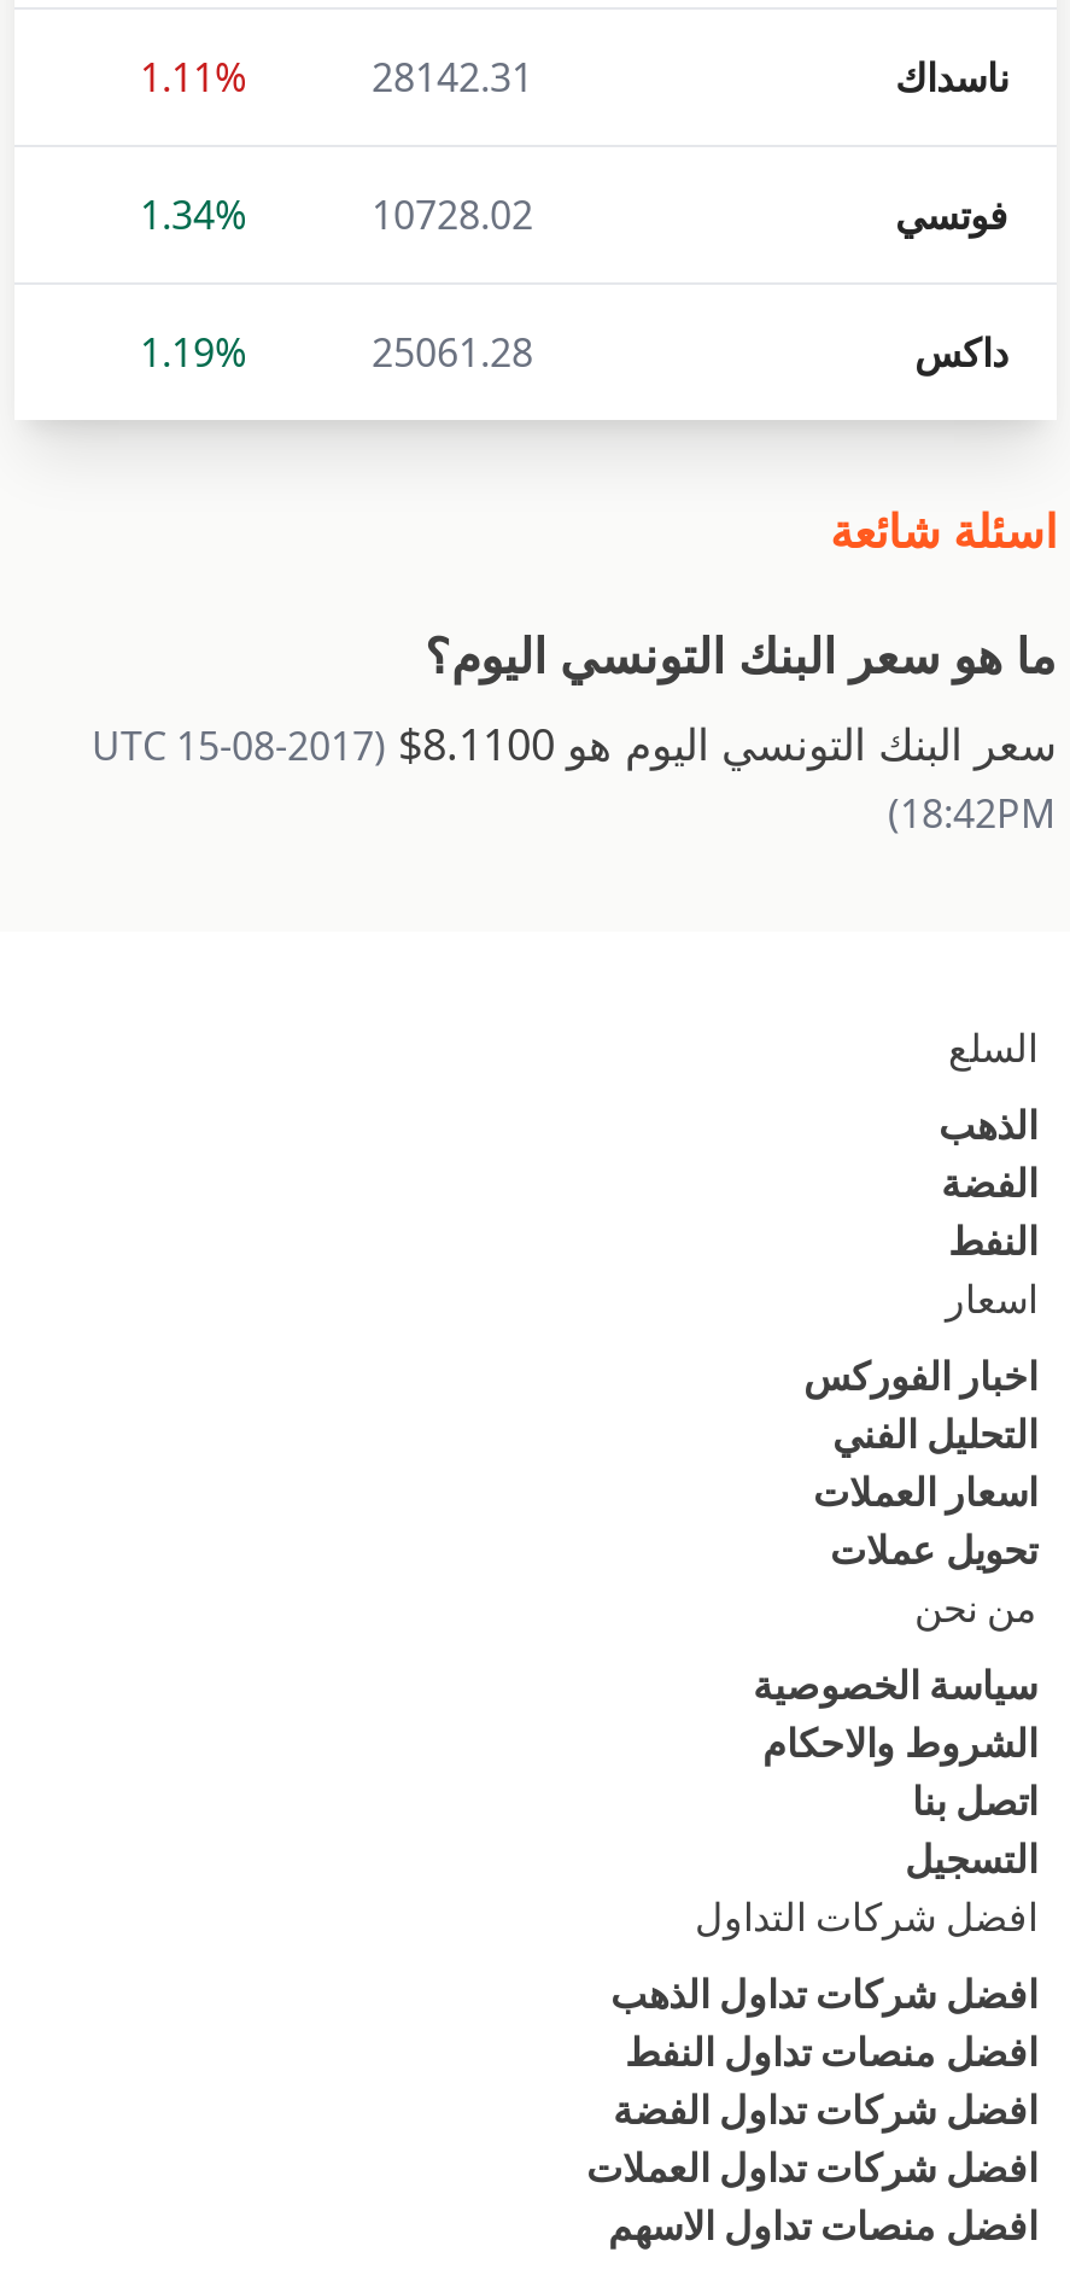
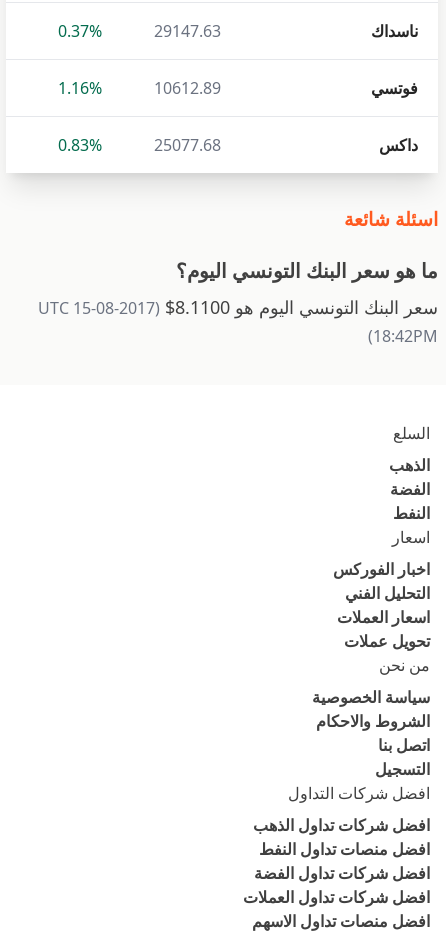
[140,51,246,104] 1.11% -> [58,20,102,42] 0.37%
[372,51,533,104] 28142.31 -> [154,20,221,42] 29147.63
[140,189,246,242] 1.34% -> [58,77,102,99] 1.16%
[372,189,533,242] 10728.02 -> [154,77,221,99] 10612.89
[140,326,246,379] 1.19% -> [58,134,102,156] 0.83%
[372,326,533,379] 25061.28 -> [154,134,221,156] 25077.68

